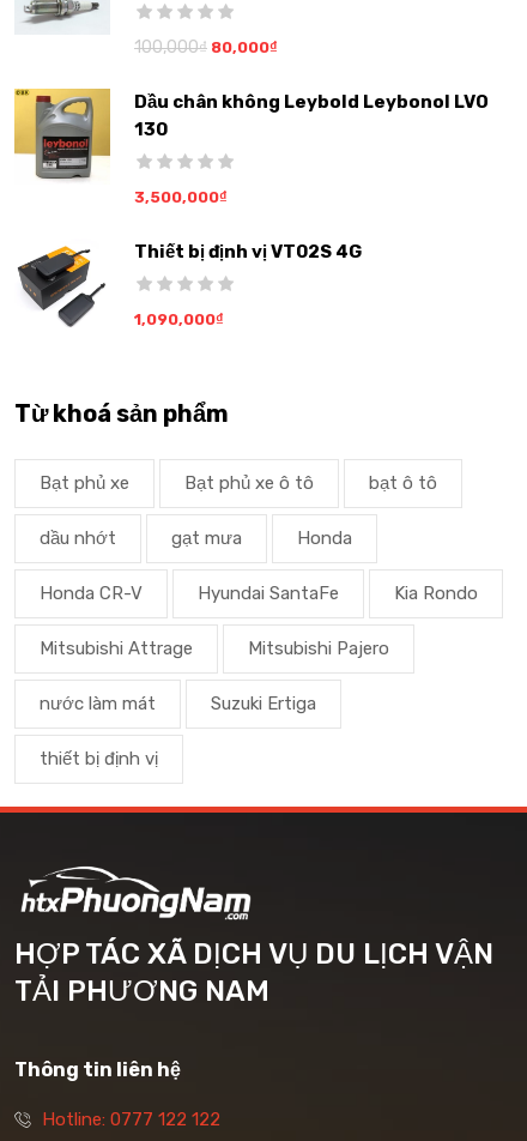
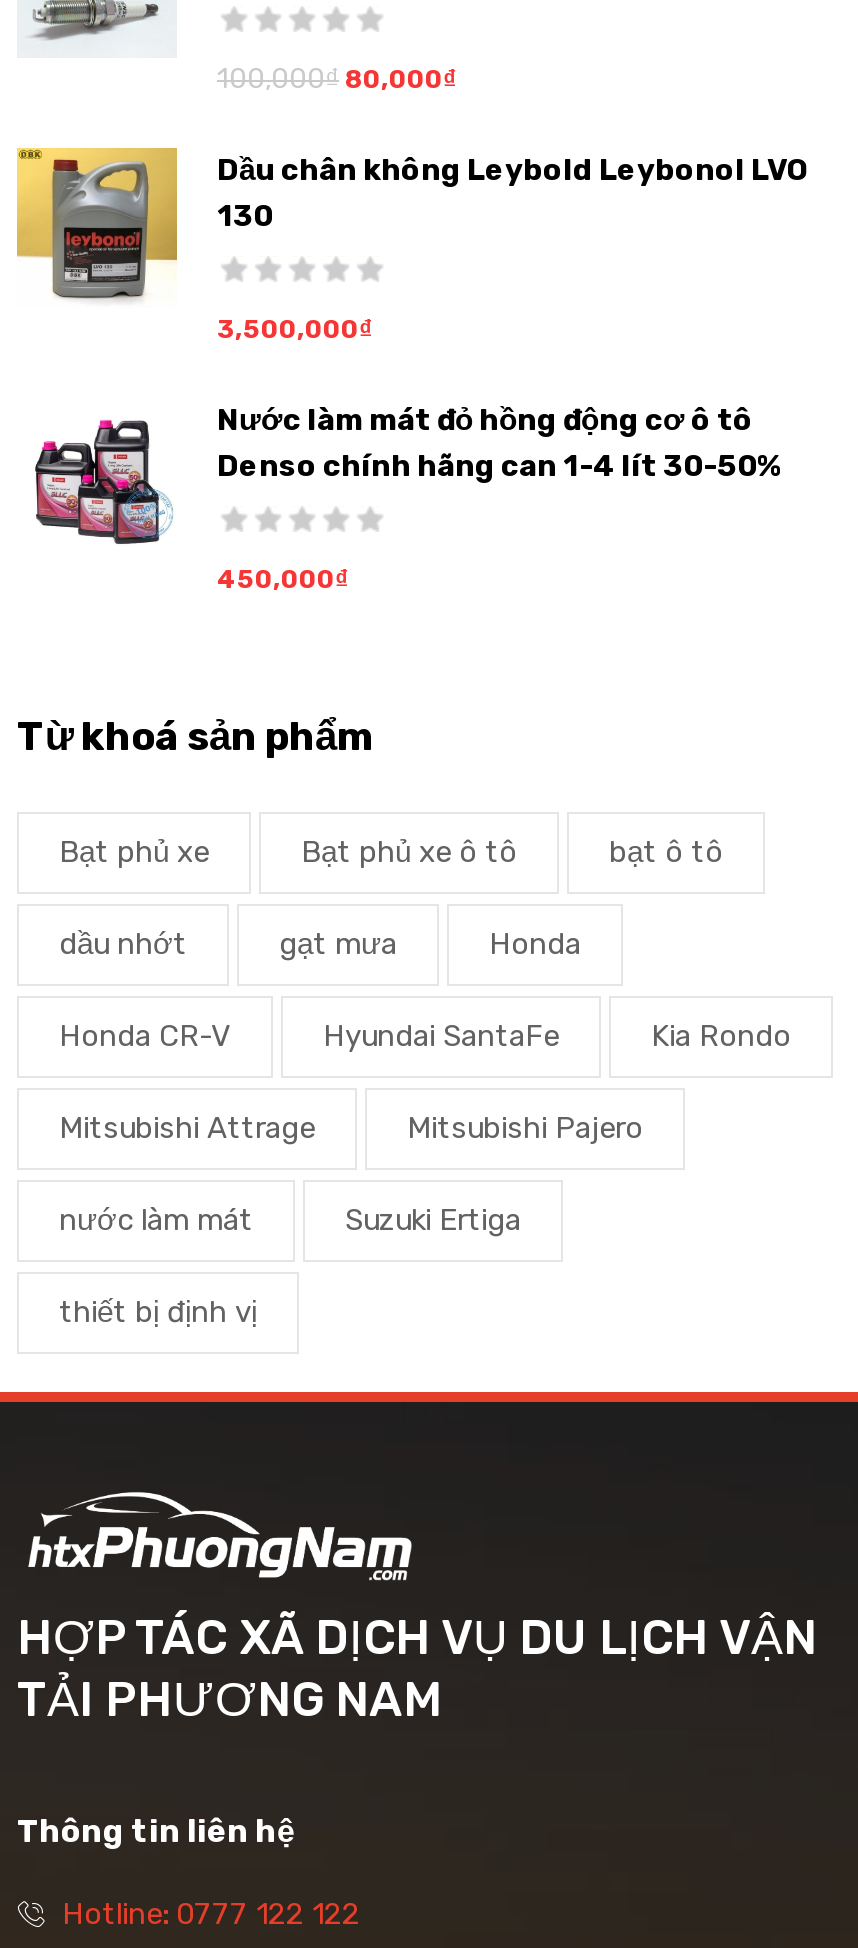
[17,241,362,328] [image] | Thiết bị định vị VT02S 4G -> [33,402,783,546] [image] | Nước làm mát đỏ hồng động cơ ô tô | Denso chính hãng can 1-4 lít 30-50%
[134,310,224,328] 1,090,000₫ -> [217,564,349,594] 450,000₫

